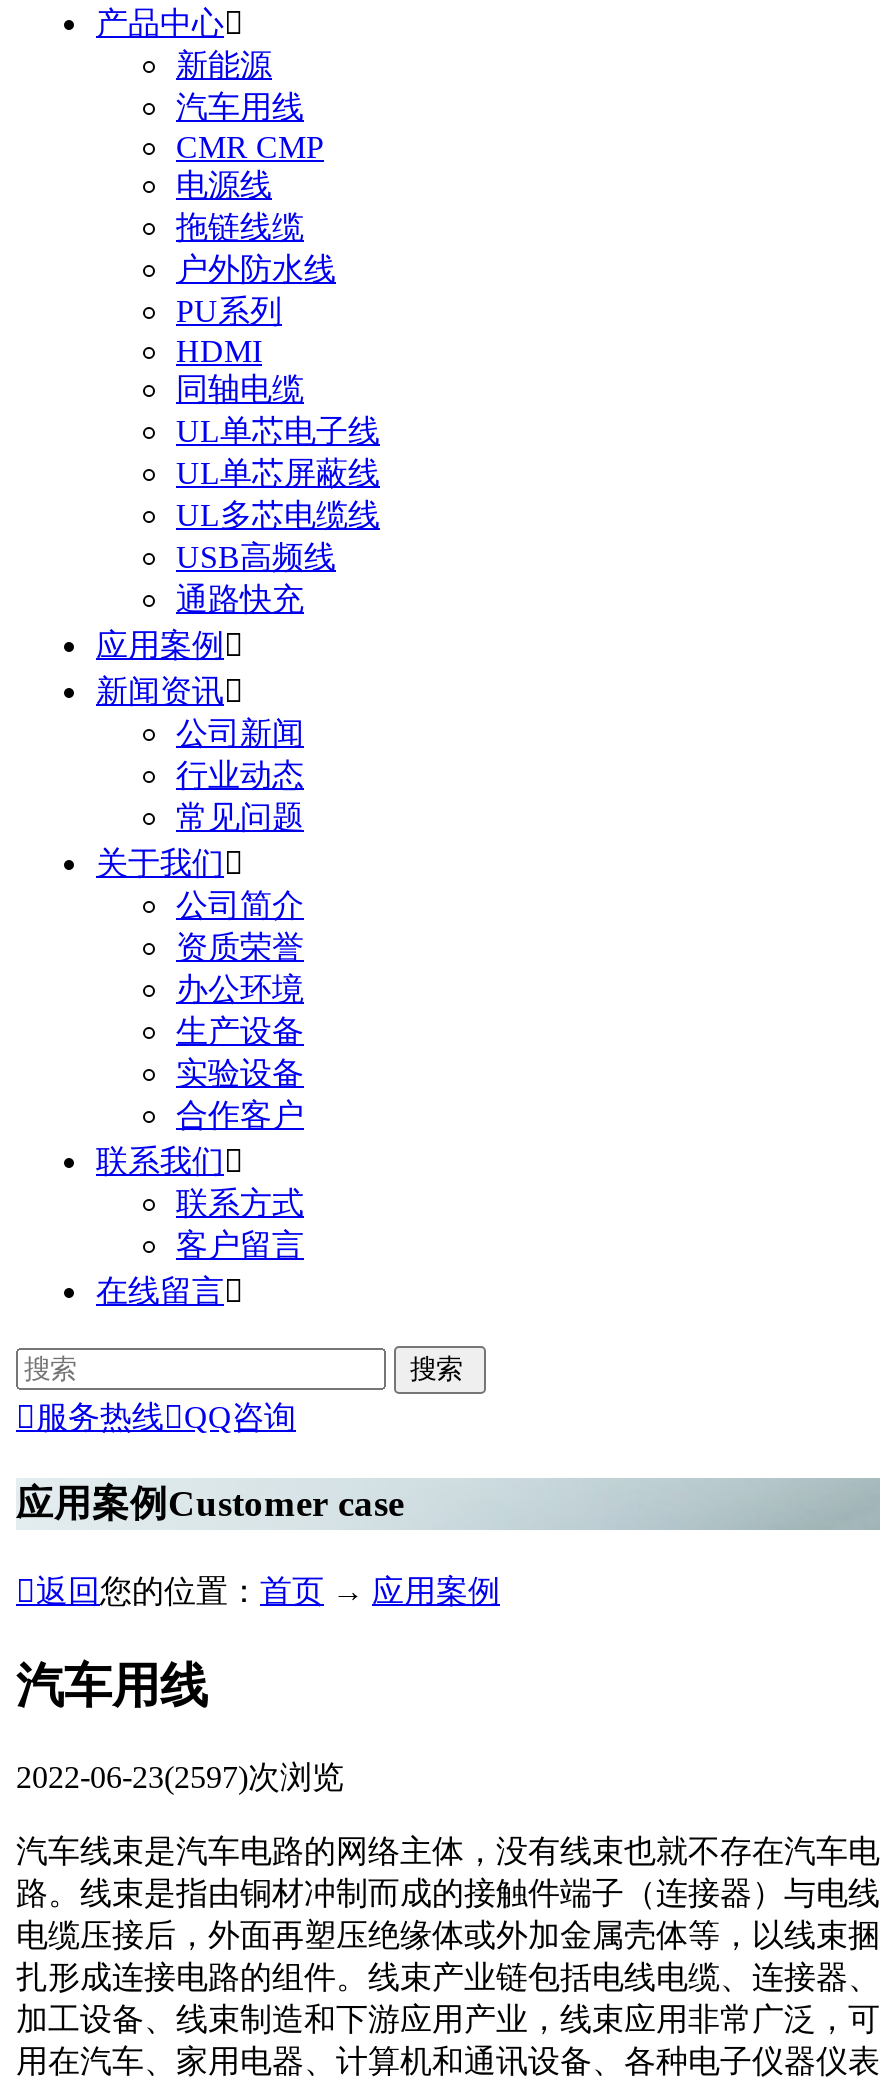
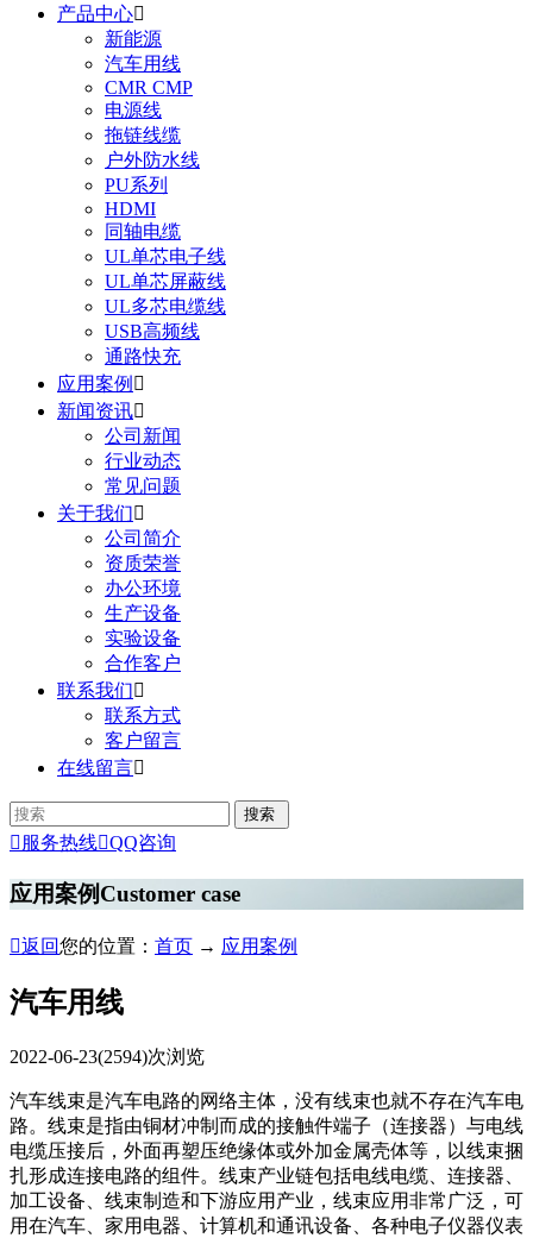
[16,1759,344,1793] 2022-06-23(2597)次浏览 -> [10,1046,205,1066] 2022-06-23(2594)次浏览

